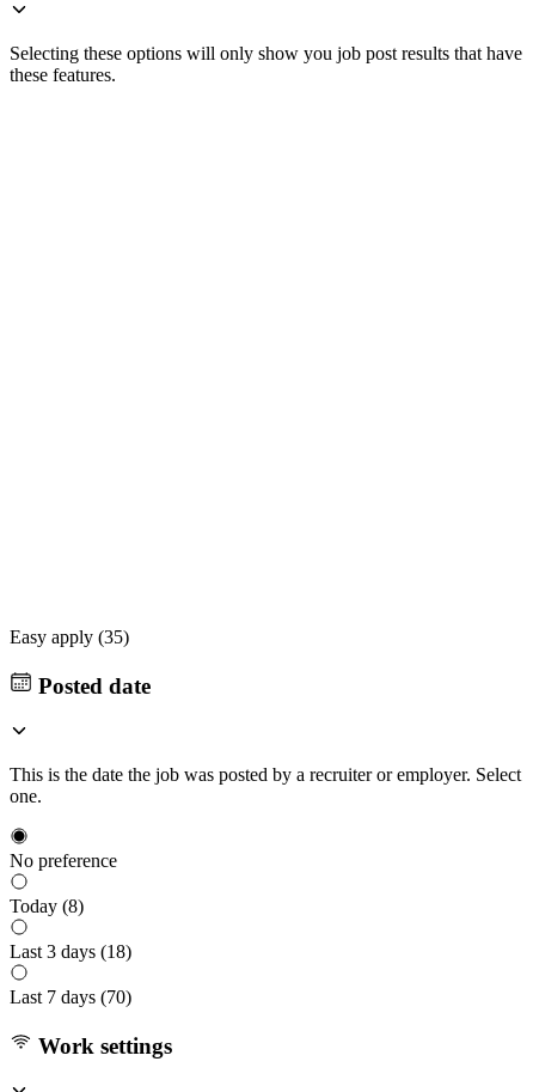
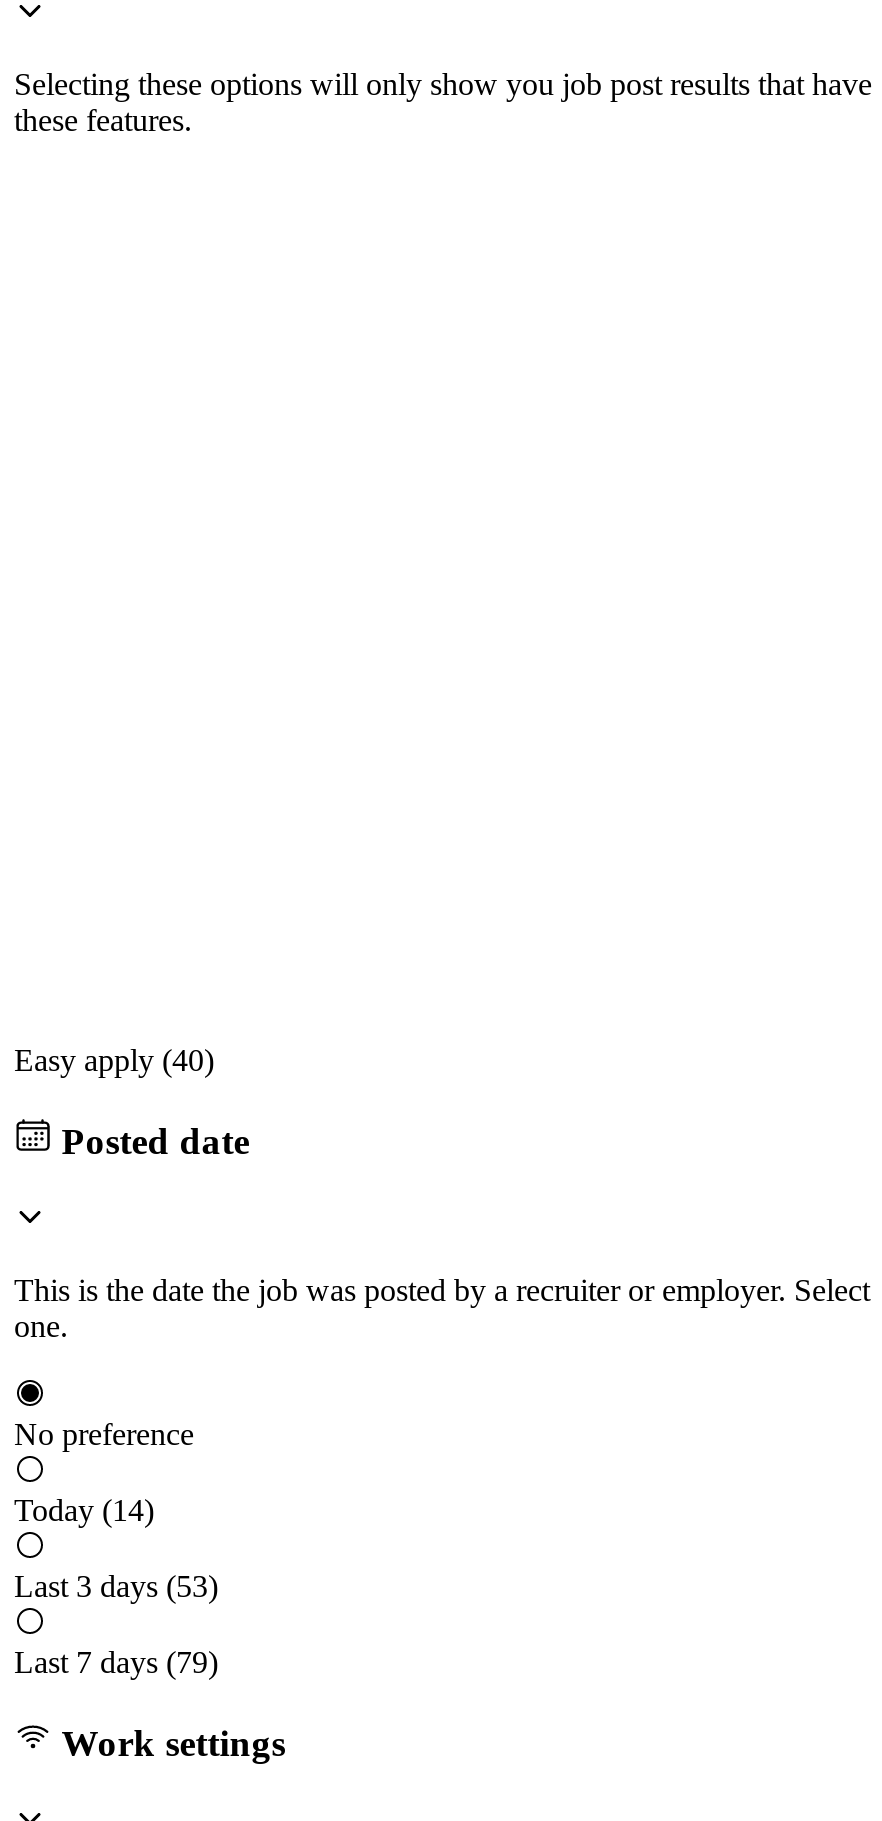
[10,626,129,647] Easy apply (35) -> [14,1043,214,1077] Easy apply (40)
[10,896,84,916] Today (8) -> [14,1493,154,1527] Today (14)
[10,941,131,962] Last 3 days (18) -> [14,1569,218,1603] Last 3 days (53)
[10,987,131,1007] Last 7 days (70) -> [14,1645,218,1679] Last 7 days (79)

